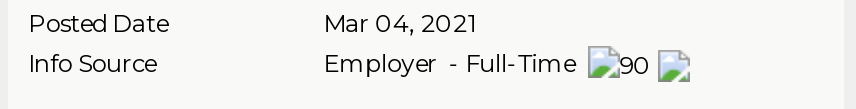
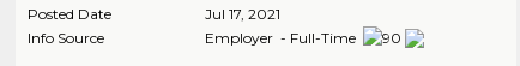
[323,7,475,37] Mar 04, 2021 -> [205,4,280,22] Jul 17, 2021

